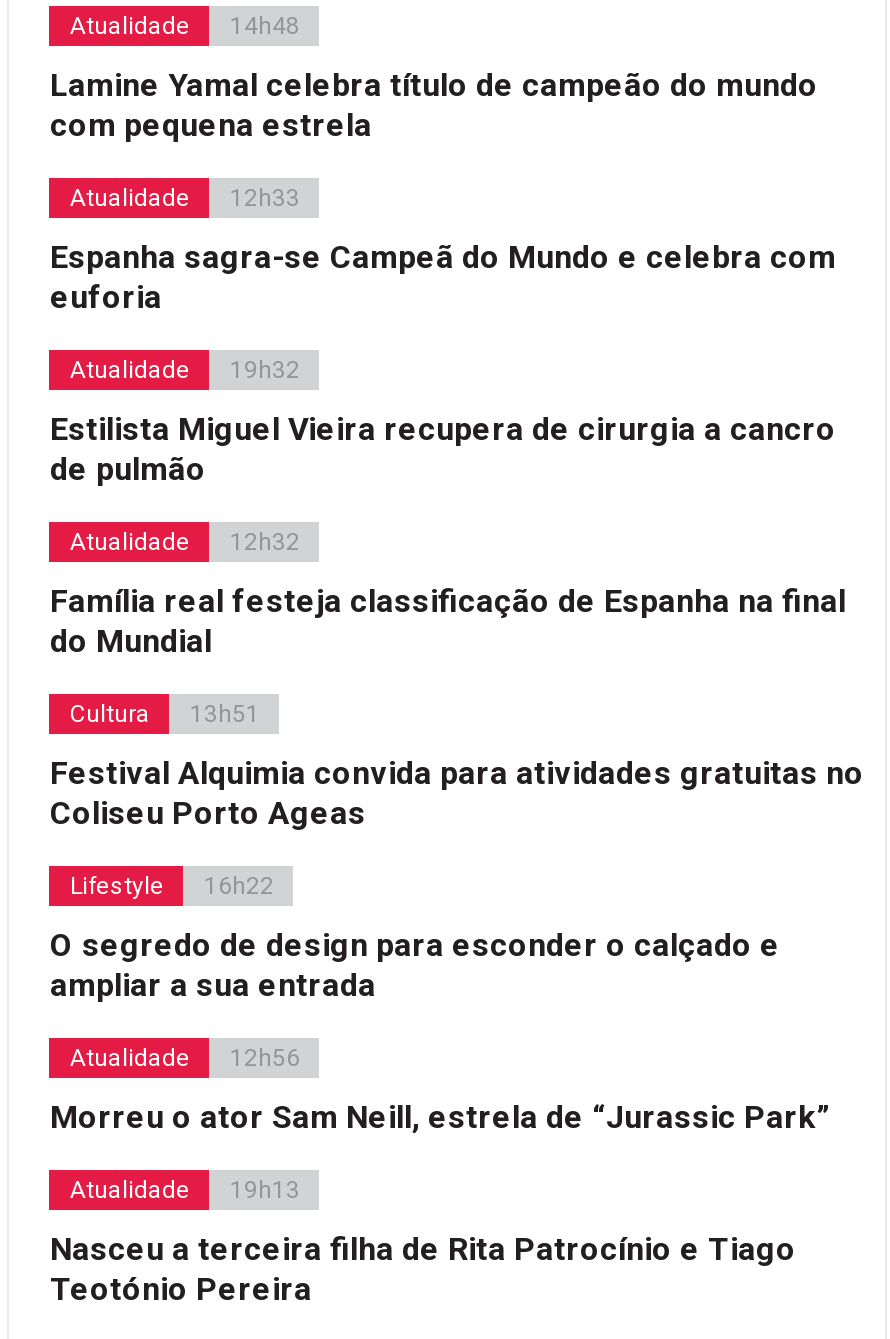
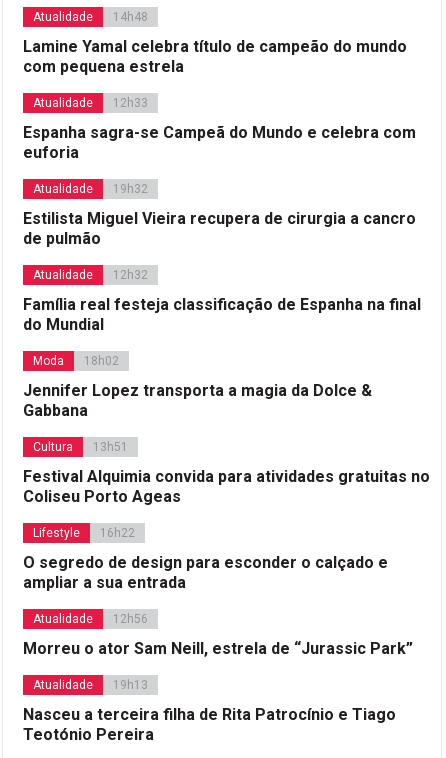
none -> [23,354,372,420] Moda | 18h02 | Jennifer Lopez transporta a magia da Dolce & | Gabbana

